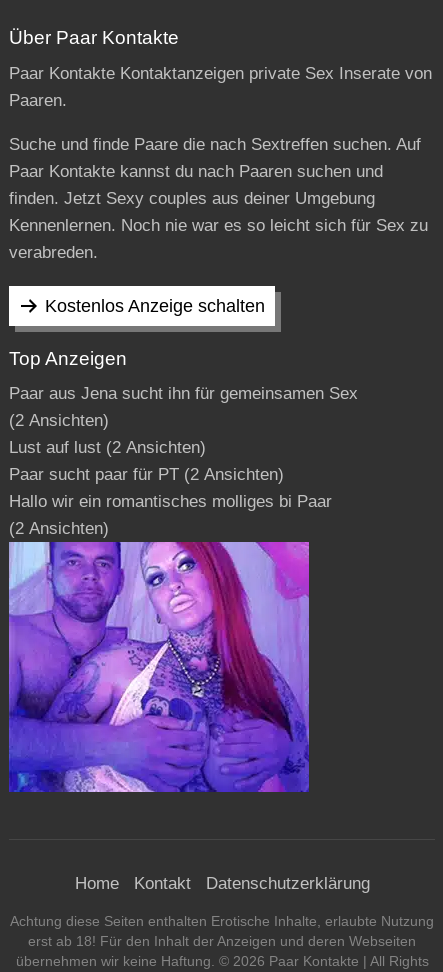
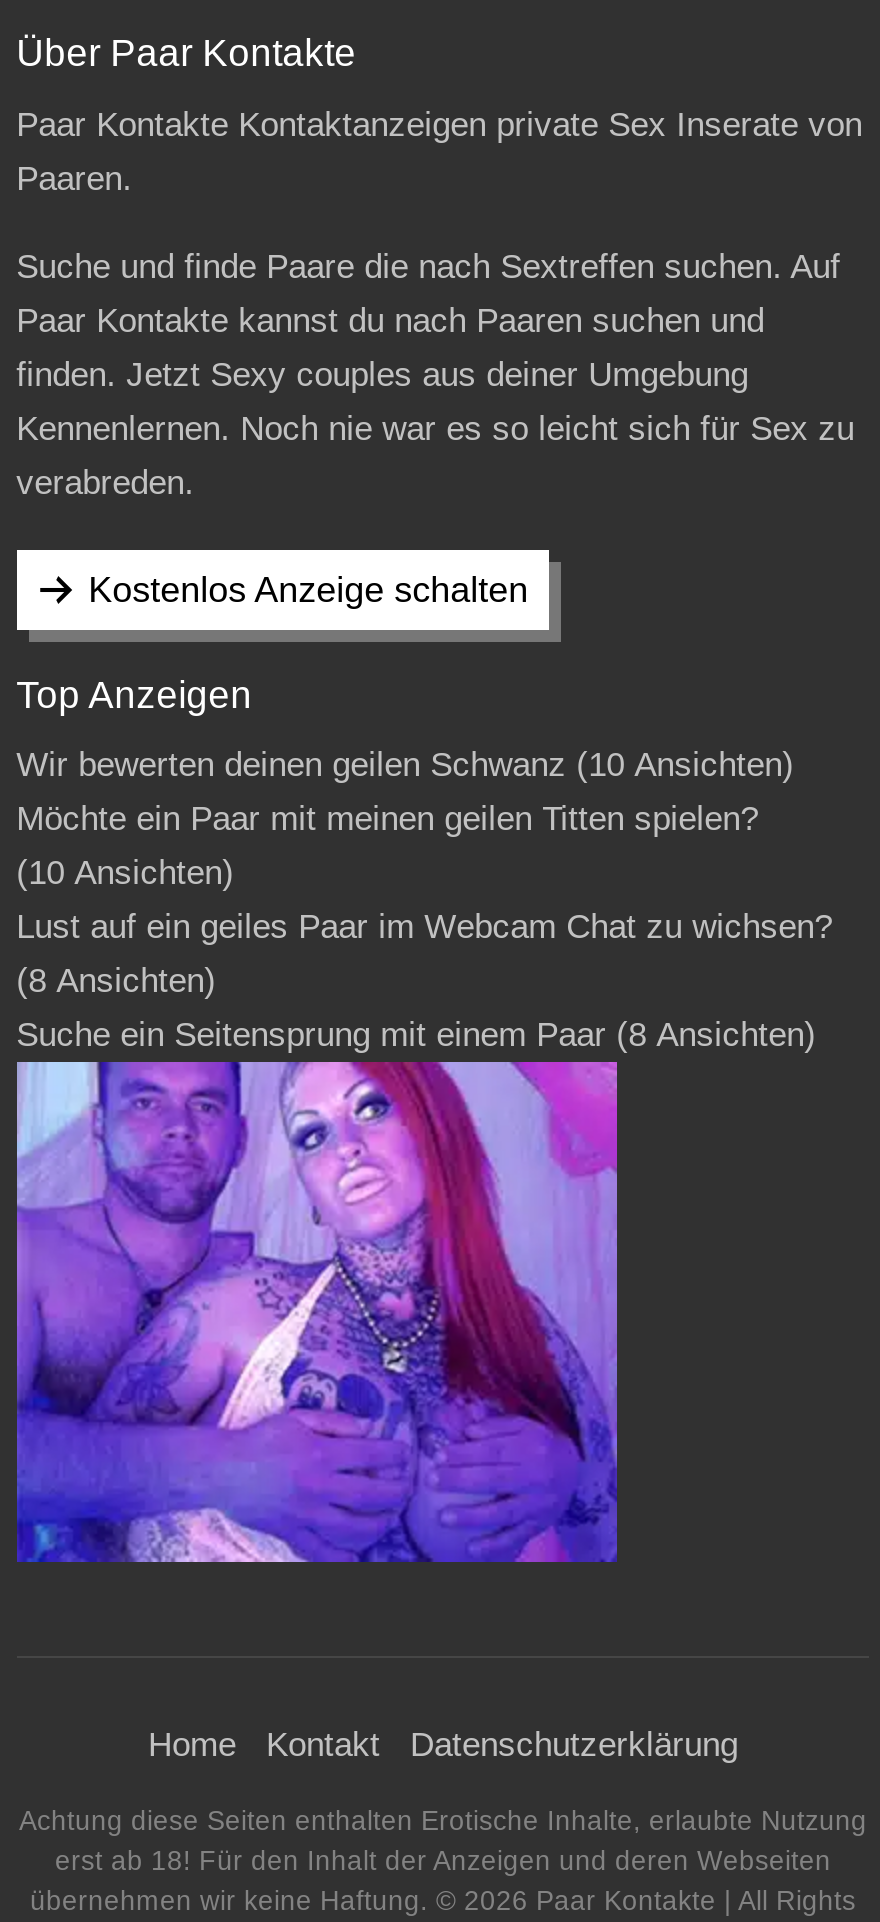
[9,384,358,538] Paar aus Jena sucht ihn für gemeinsamen Sex | (2 Ansichten) | Lust auf lust (2 Ansichten) | Paar sucht paar für PT (2 Ansichten) | Hallo wir ein romantisches molliges bi Paar | (2 Ansichten) -> [16,746,832,1054] Wir bewerten deinen geilen Schwanz (10 Ansichten) | Möchte ein Paar mit meinen geilen Titten spielen? | (10 Ansichten) | Lust auf ein geiles Paar im Webcam Chat zu wichsen? | (8 Ansichten) | Suche ein Seitensprung mit einem Paar (8 Ansichten)

